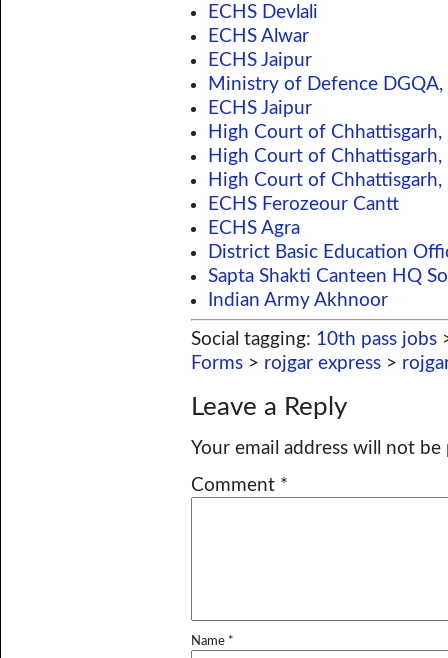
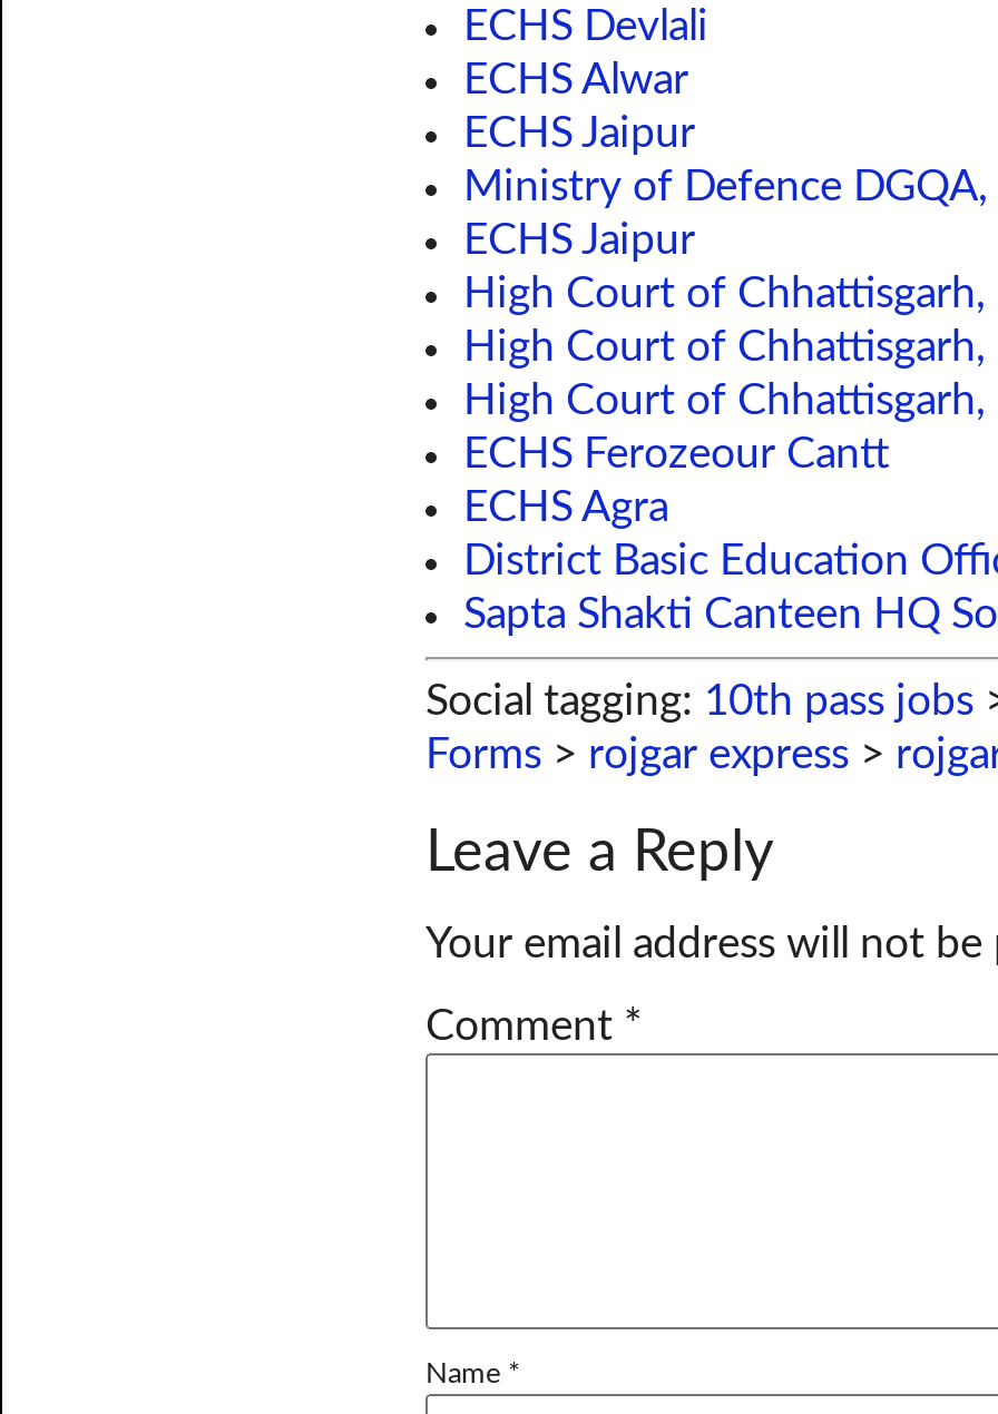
[208,290,388,310] Indian Army Akhnoor -> none

